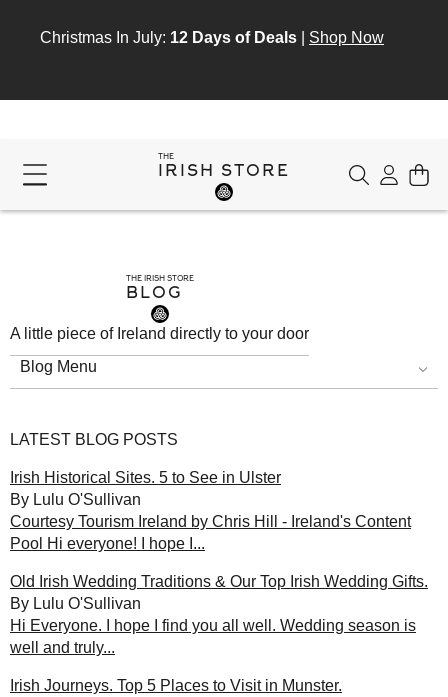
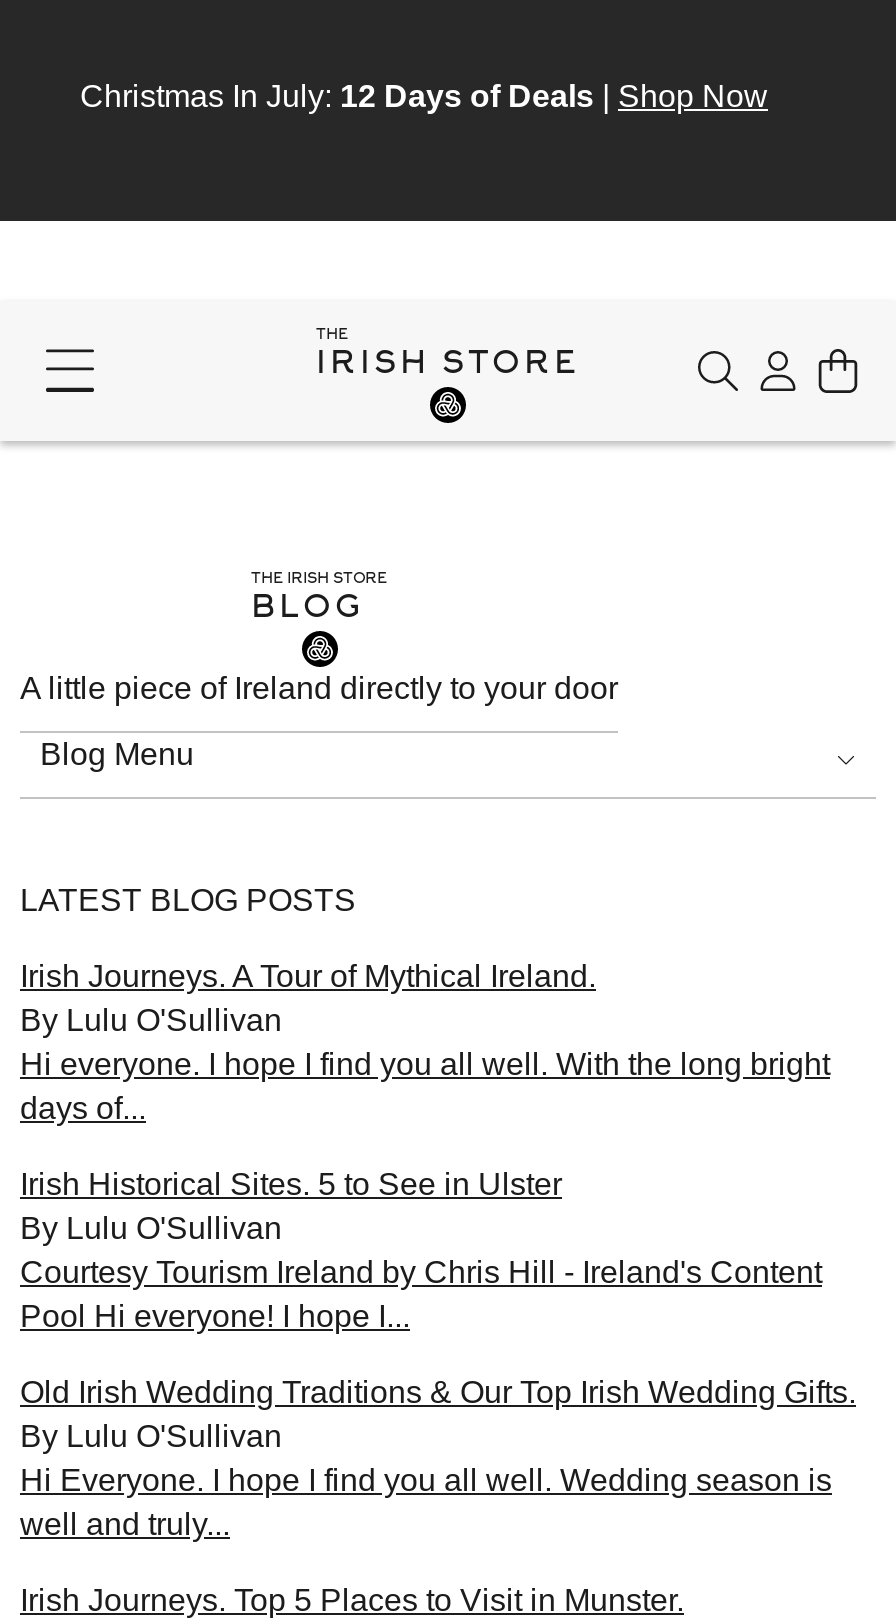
none -> [20,959,830,1125] Irish Journeys. A Tour of Mythical Ireland. | By Lulu O'Sullivan | Hi everyone. I hope I find you all well. With the long bright | days of...

